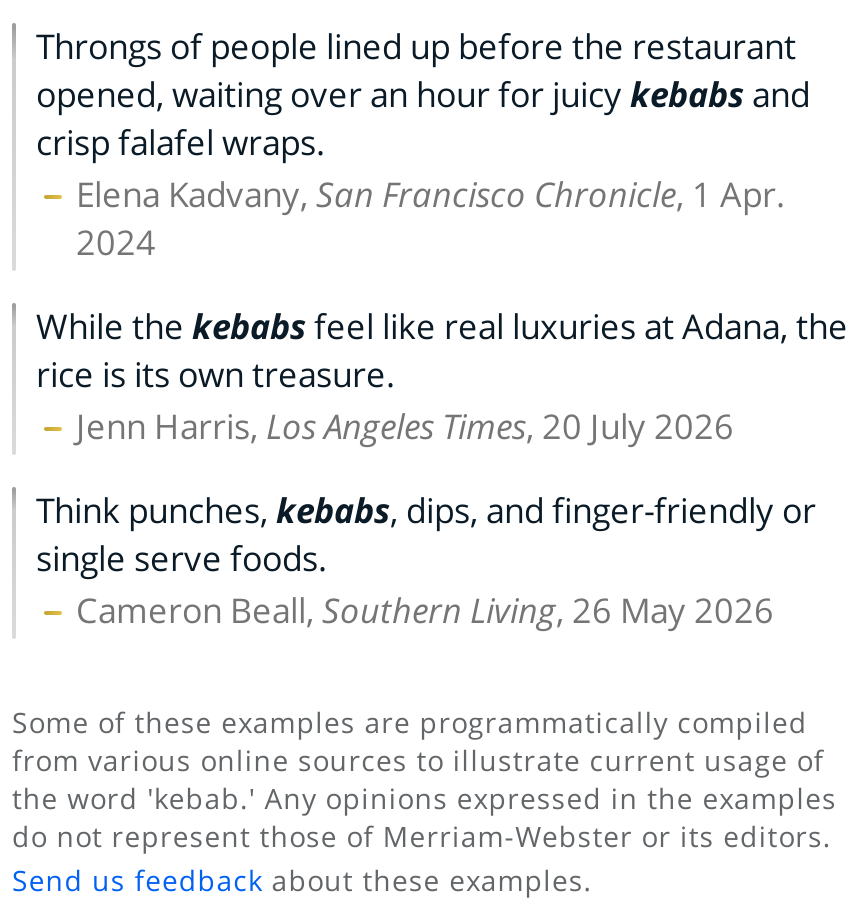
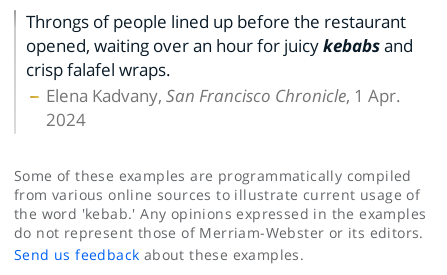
[36,303,848,633] While the kebabs feel like real luxuries at Adana, the | rice is its own treasure. | Jenn Harris, Los Angeles Times, 20 July 2026 | Think punches, kebabs, dips, and finger-friendly or | single serve foods. | Cameron Beall, Southern Living, 26 May 2026 -> none

